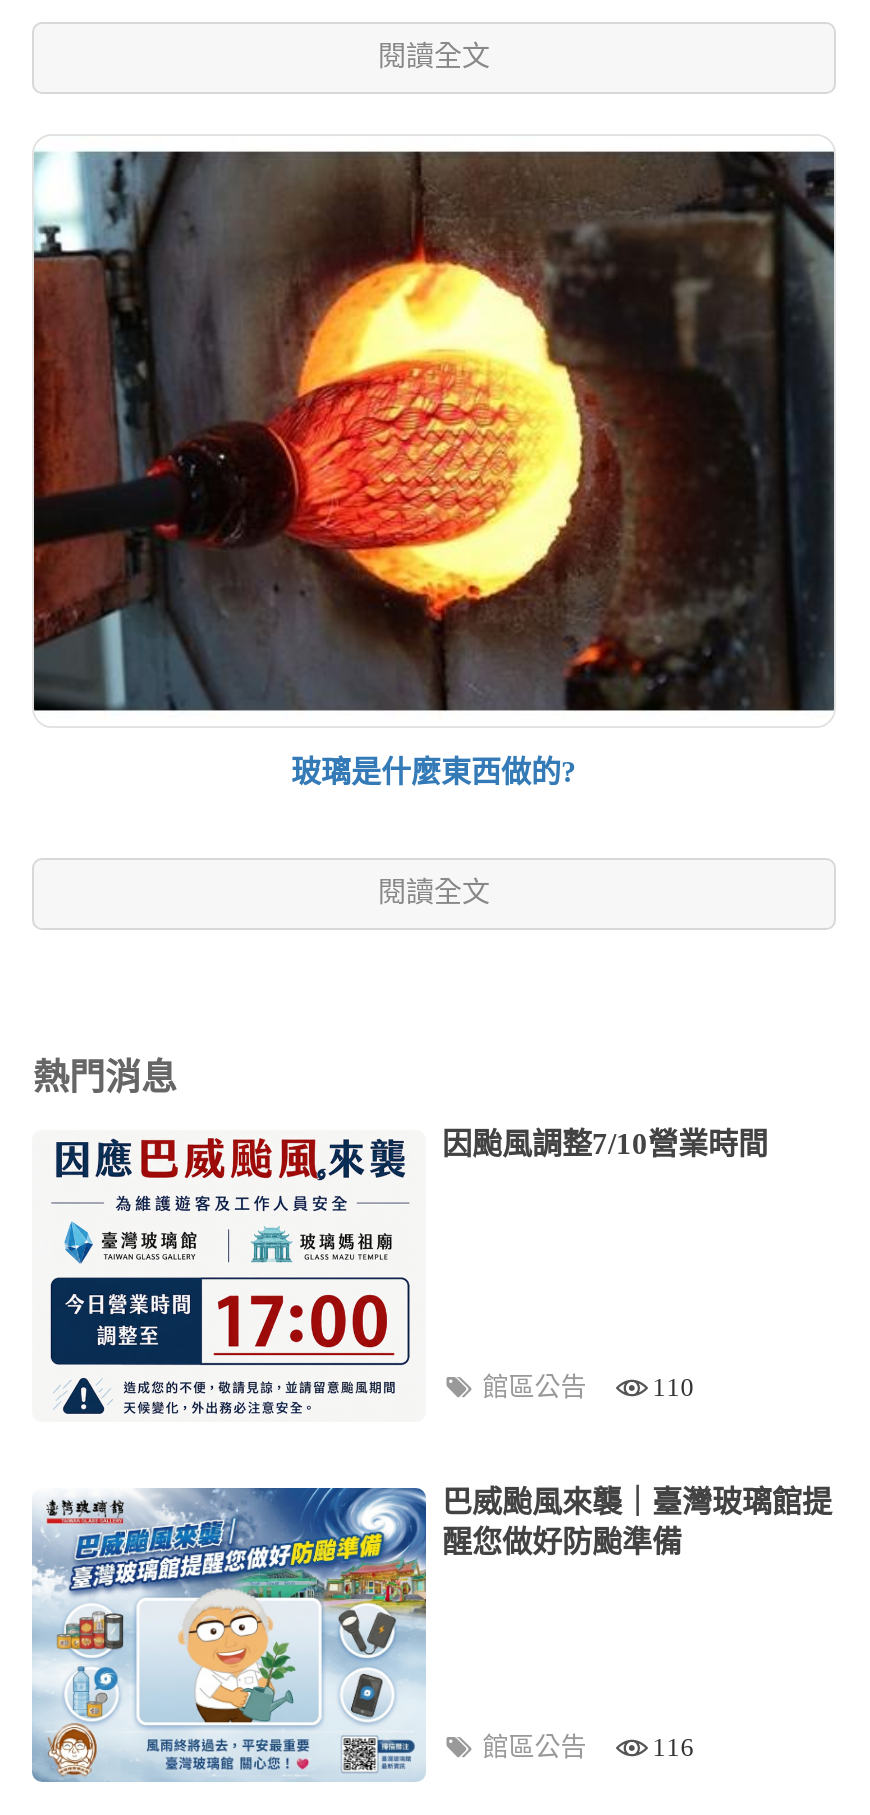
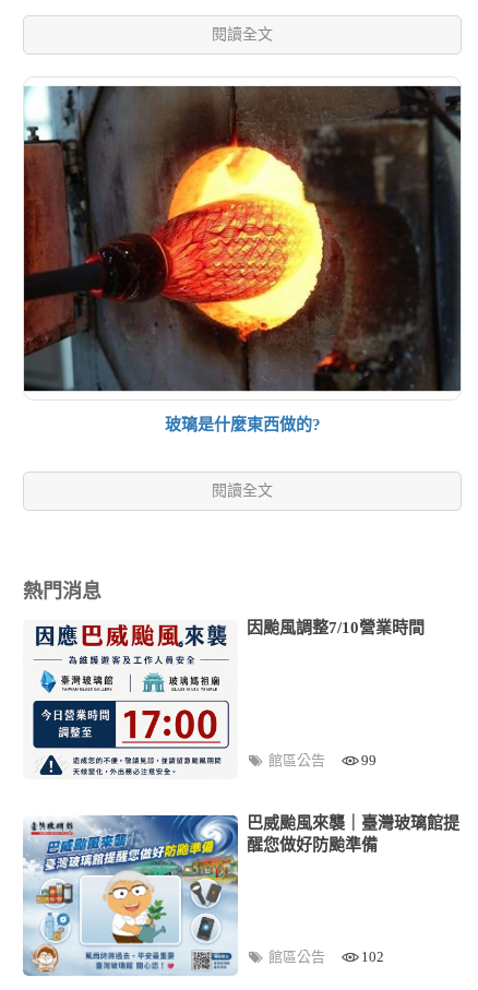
[652,1371,694,1401] 110 -> [361,752,377,768] 99
[652,1731,694,1761] 116 -> [361,948,384,964] 102

